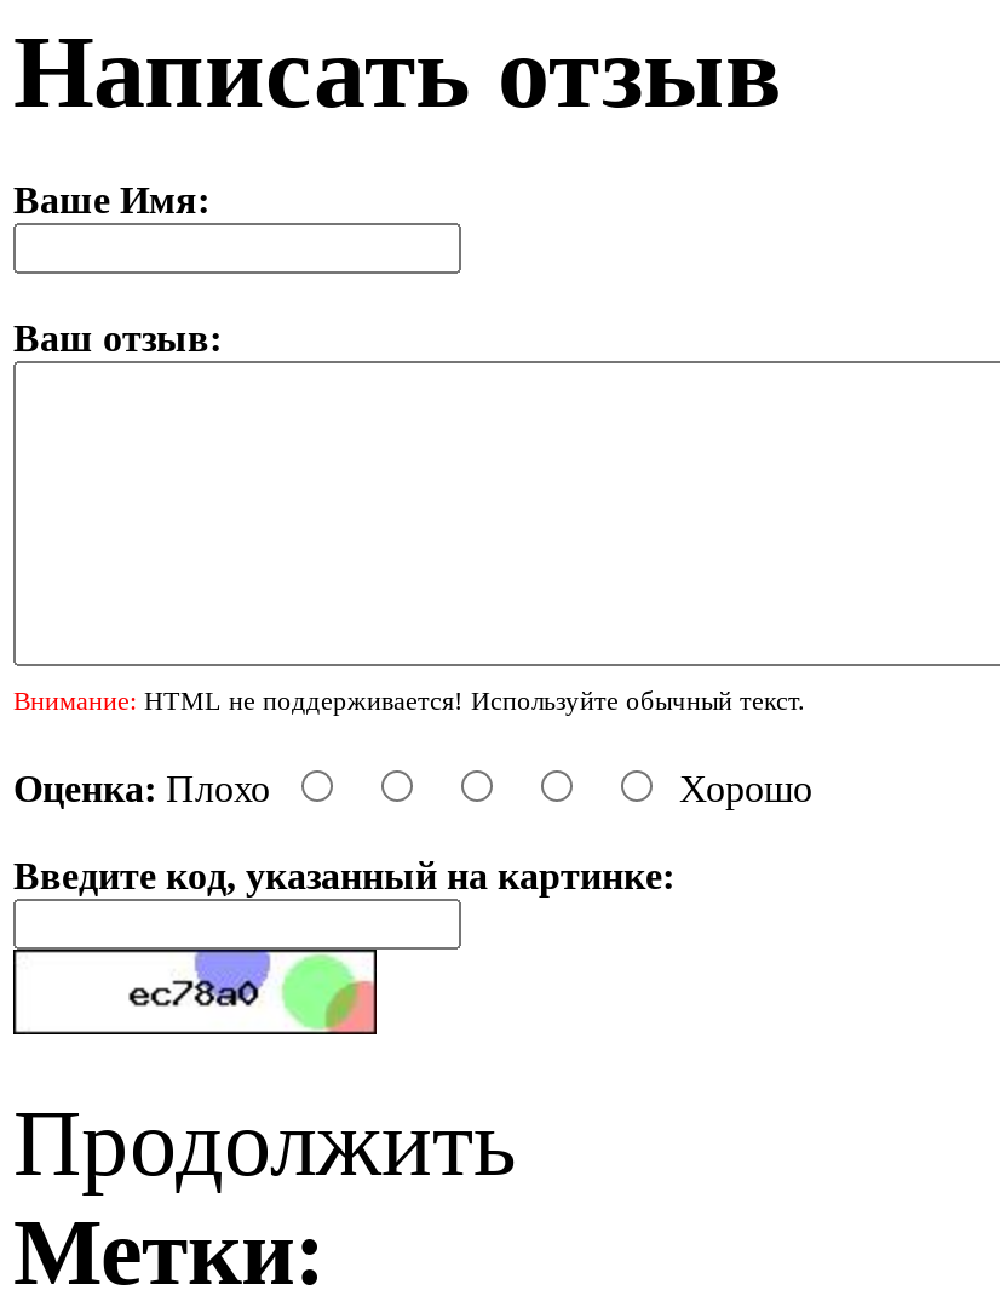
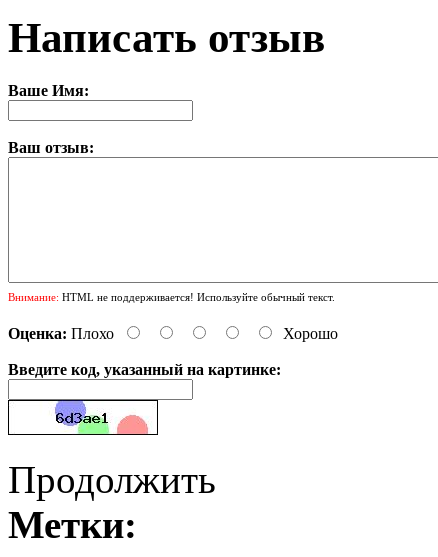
[127,952,374,1034] [image] -> [54,400,157,435] [image]

